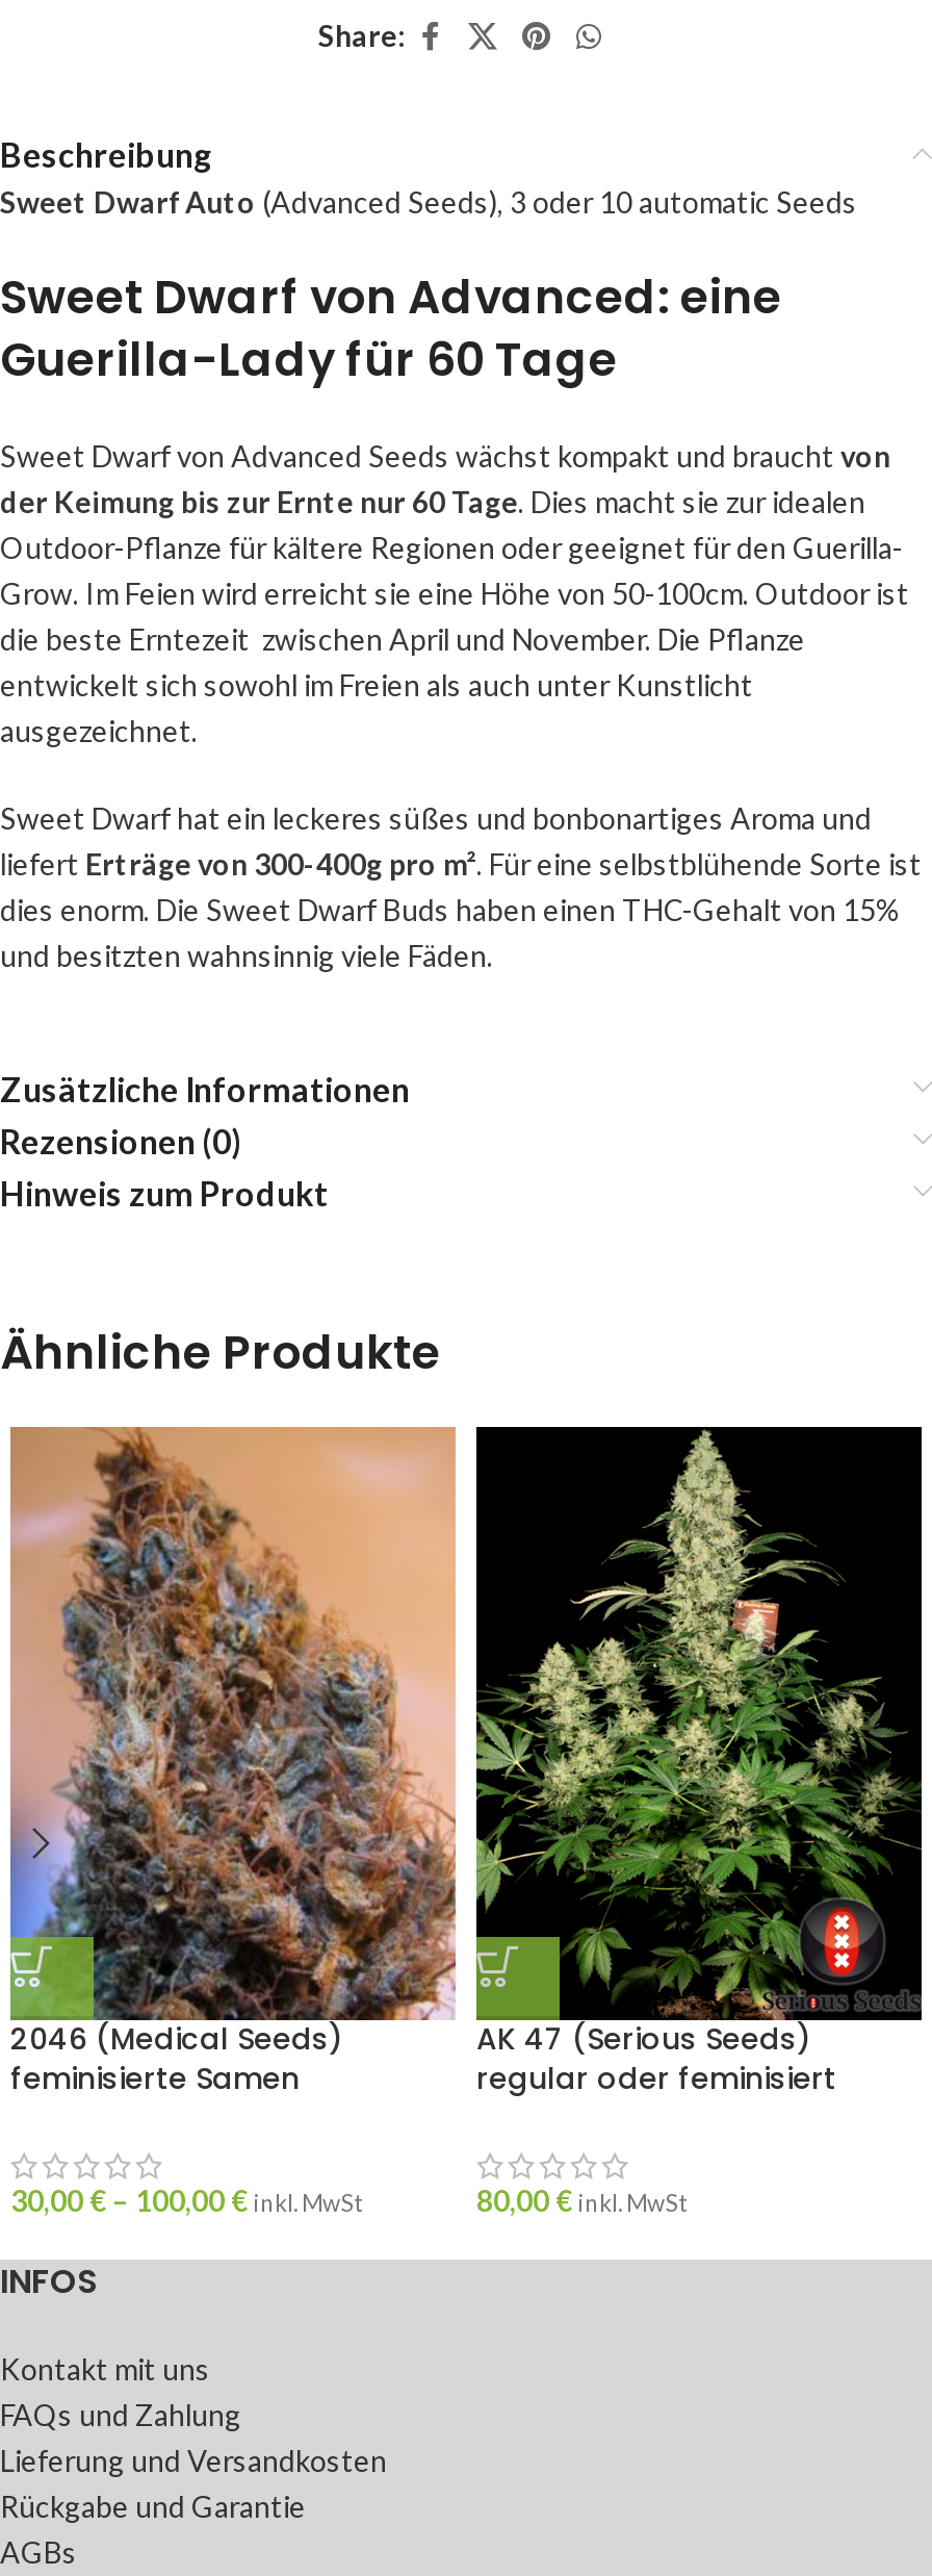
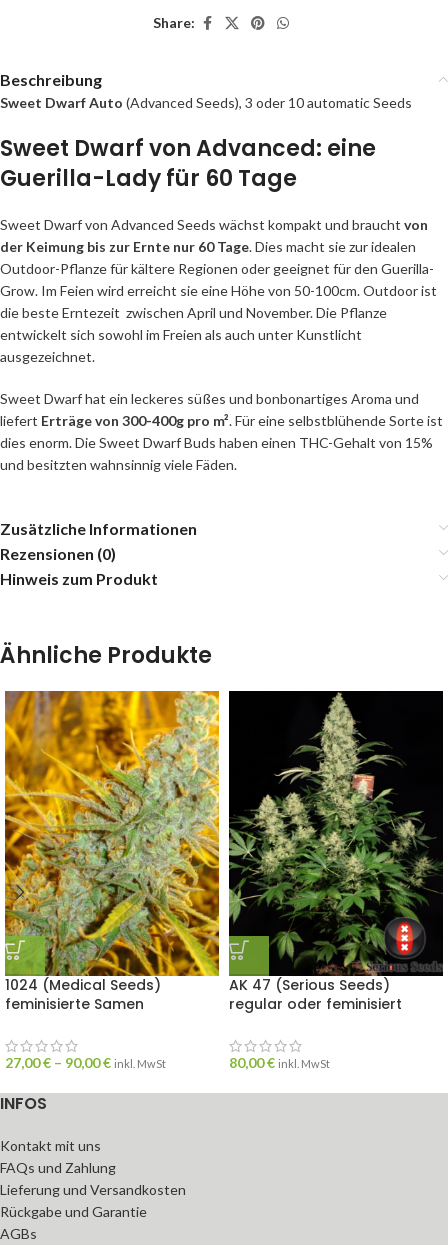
[8,1427,456,2060] [image] | 2046 (Medical Seeds) -> [4,690,220,995] [image] | 1024 (Medical Seeds)
[10,2183,362,2218] 30,00 € – 100,00 € inkl. MwSt -> [5,1054,166,1071] 27,00 € – 90,00 € inkl. MwSt

